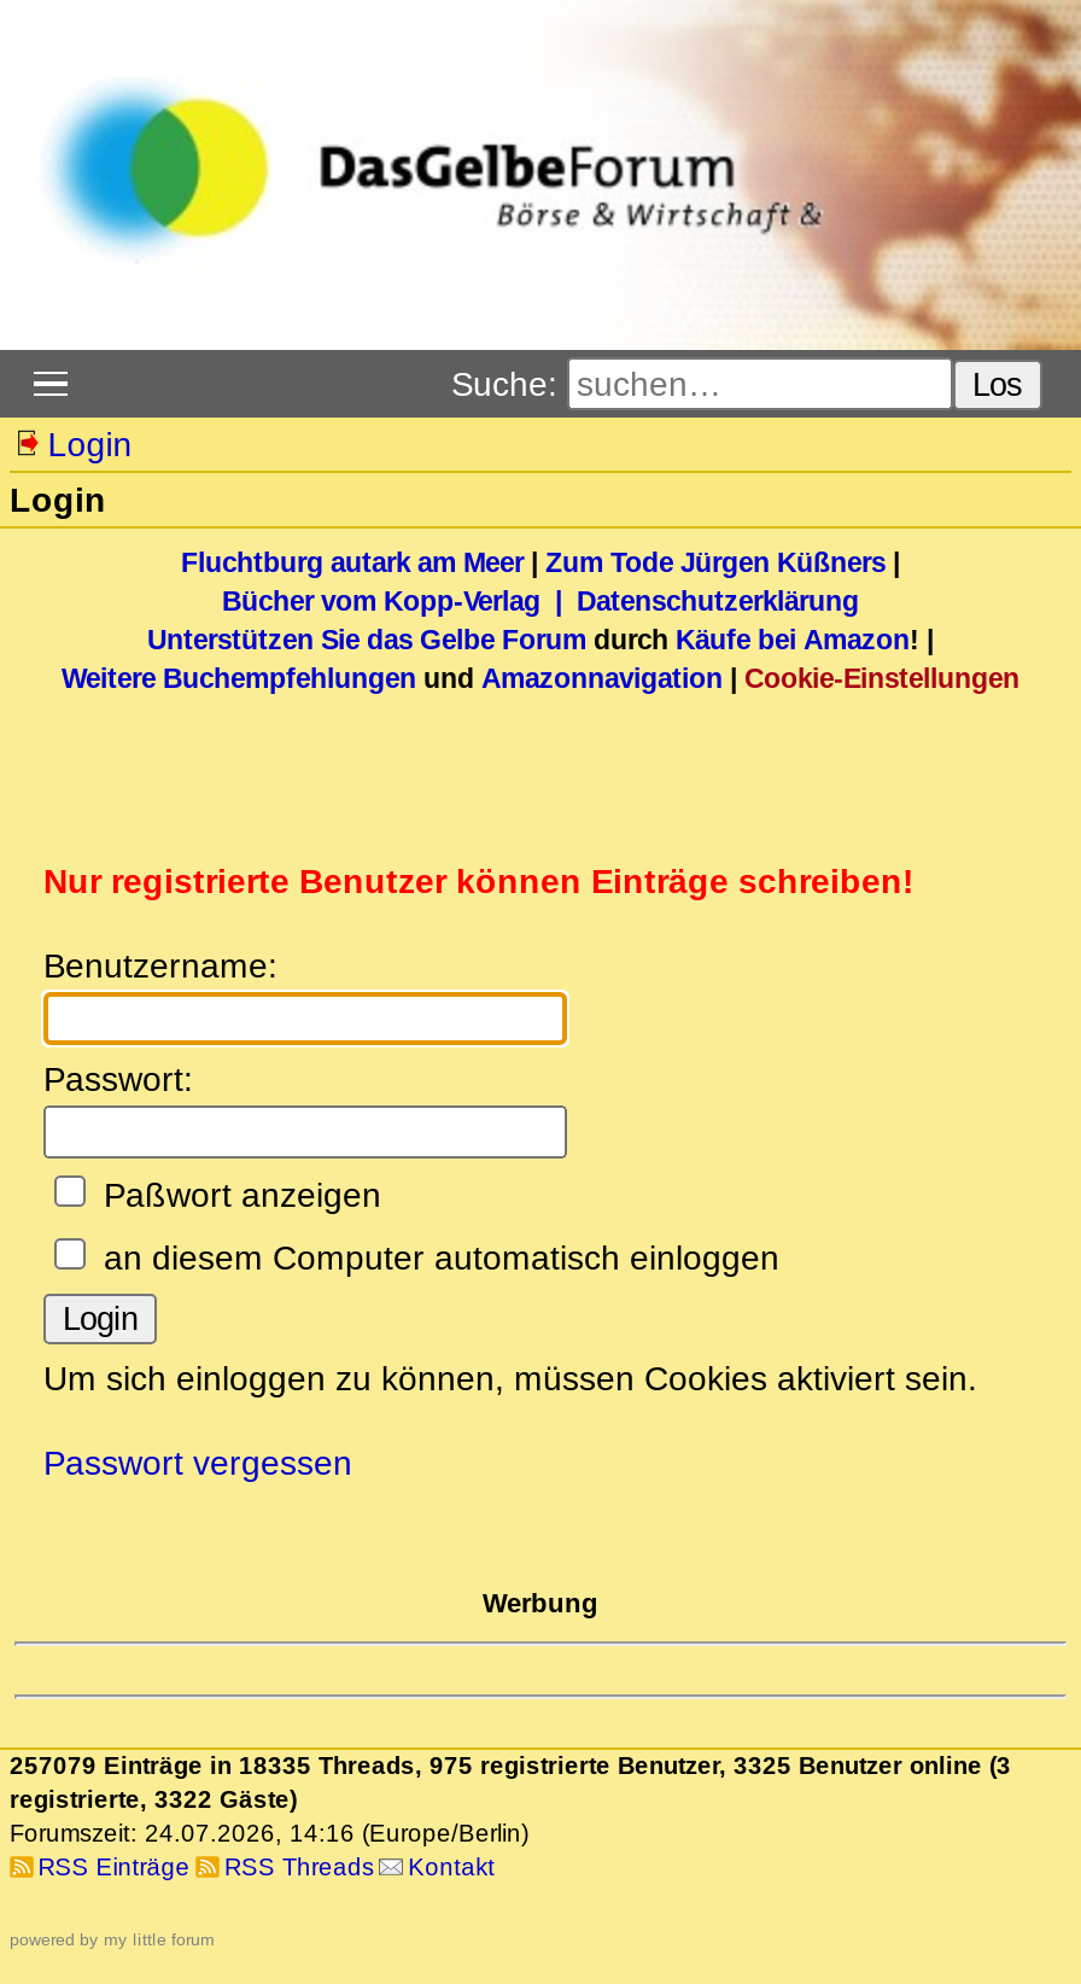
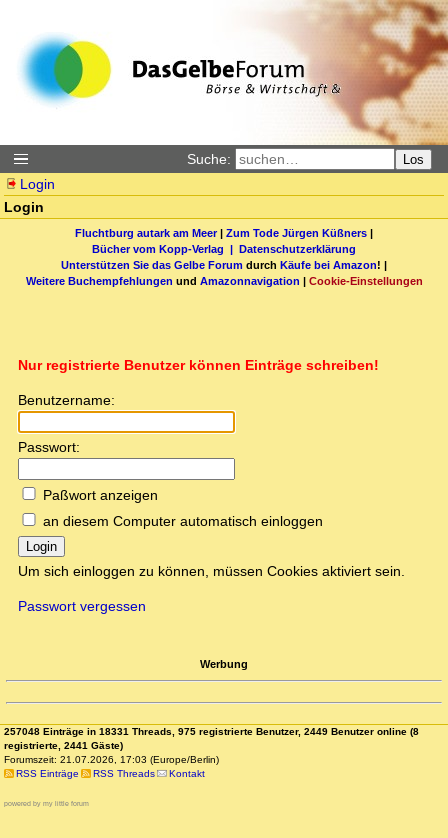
[10,1753,1011,1780] 257079 Einträge in 18335 Threads, 975 registrierte Benutzer, 3325 Benutzer online (3 -> [4,726,419,737] 257048 Einträge in 18331 Threads, 975 registrierte Benutzer, 2449 Benutzer online (8
[10,1787,297,1813] registrierte, 3322 Gäste) -> [4,740,123,751] registrierte, 2441 Gäste)
[10,1821,528,1847] Forumszeit: 24.07.2026, 14:16 (Europe/Berlin) -> [4,754,219,765] Forumszeit: 21.07.2026, 17:03 (Europe/Berlin)

